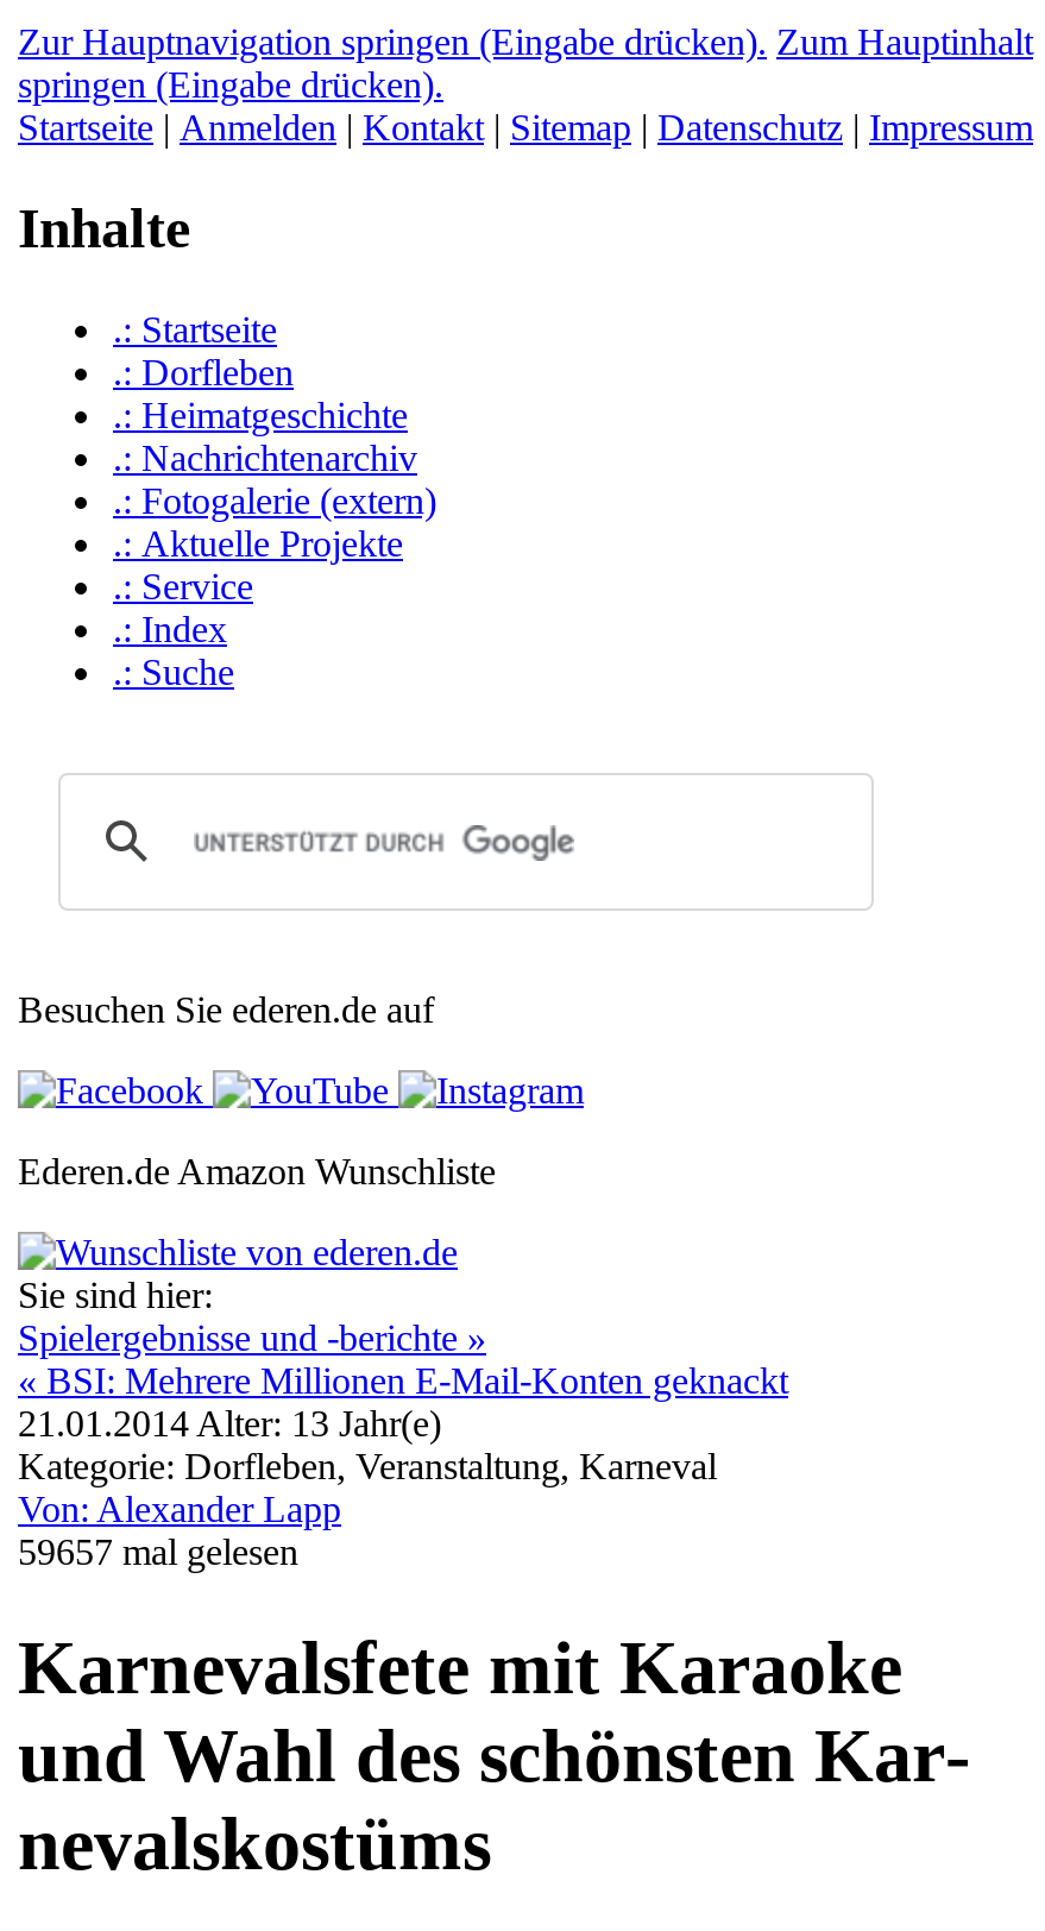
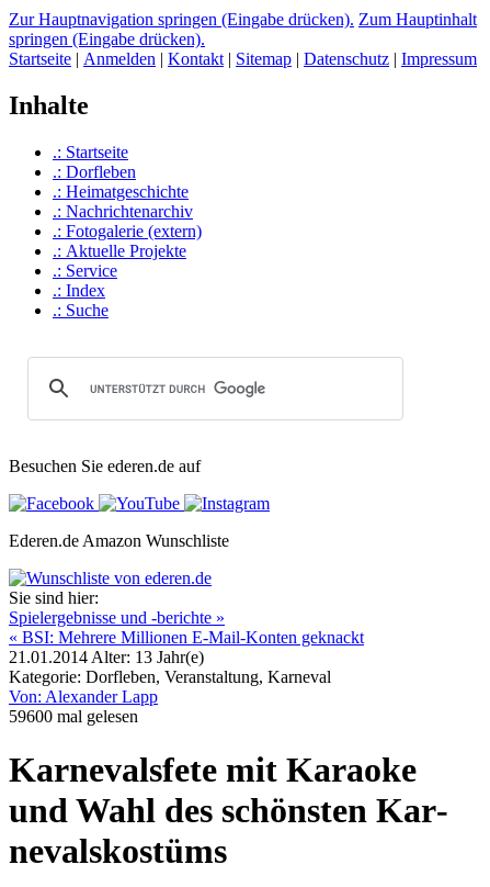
[18,1531,298,1571] 59657 mal gelesen -> [9,707,138,725] 59600 mal gelesen

